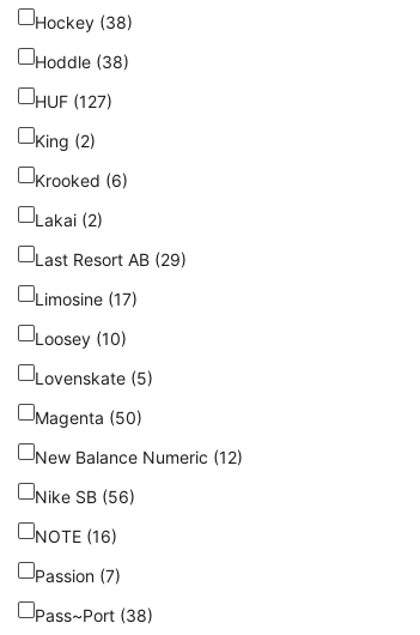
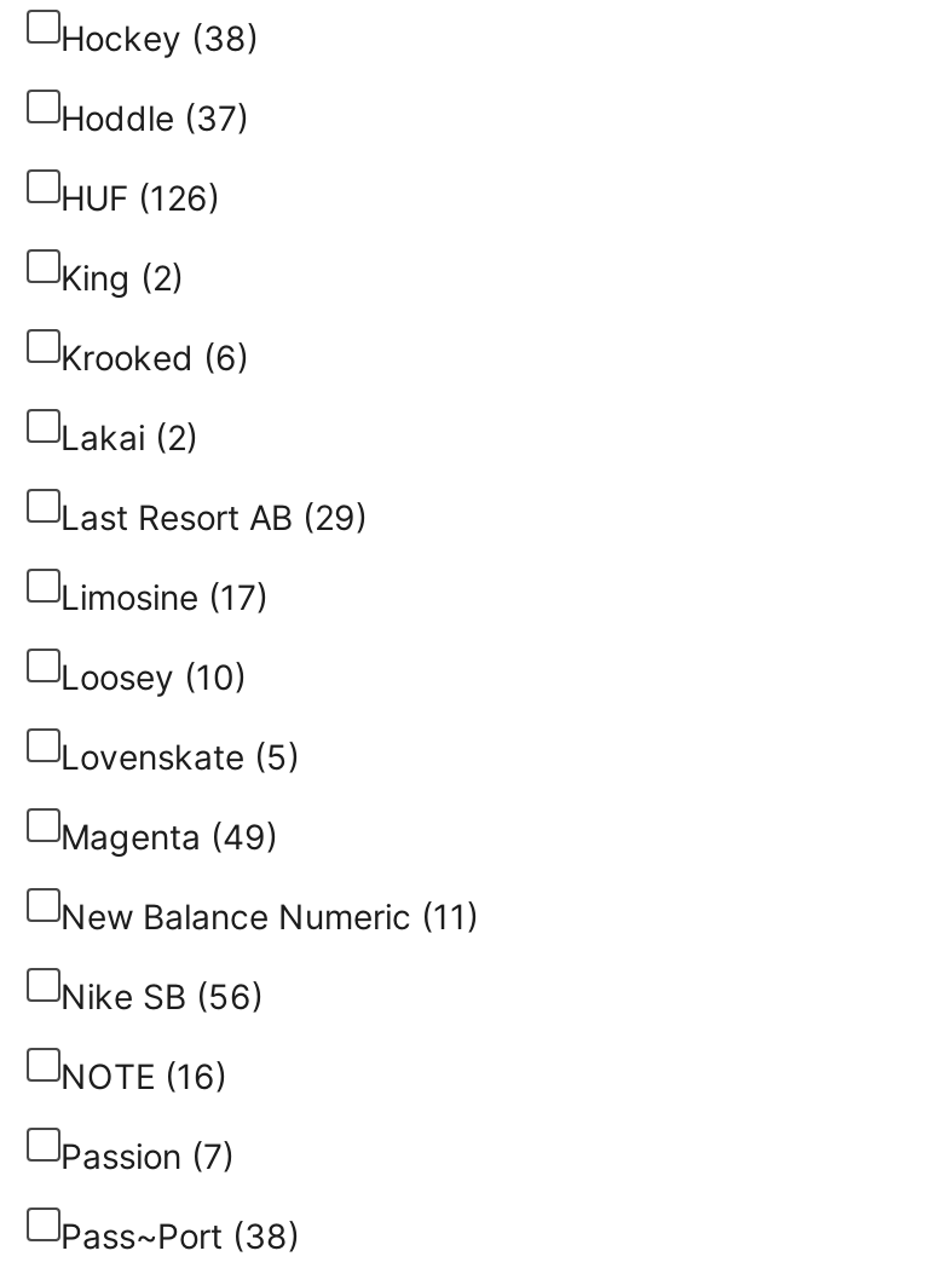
[35,52,129,72] Hoddle (38) -> [60,97,249,138] Hoddle (37)
[35,91,112,111] HUF (127) -> [60,177,220,218] HUF (126)
[35,407,142,428] Magenta (50) -> [60,815,278,857] Magenta (49)
[35,447,243,467] New Balance Numeric (12) -> [60,895,479,936] New Balance Numeric (11)

